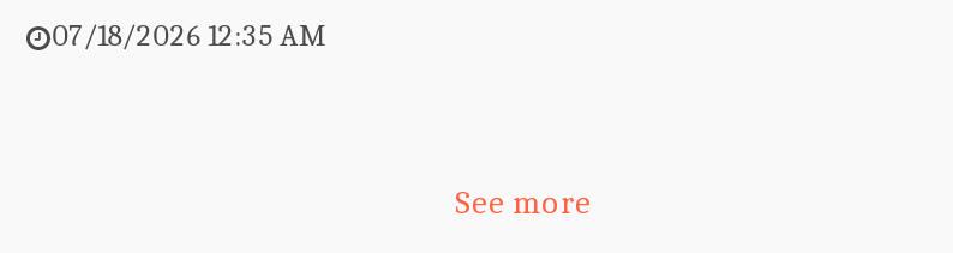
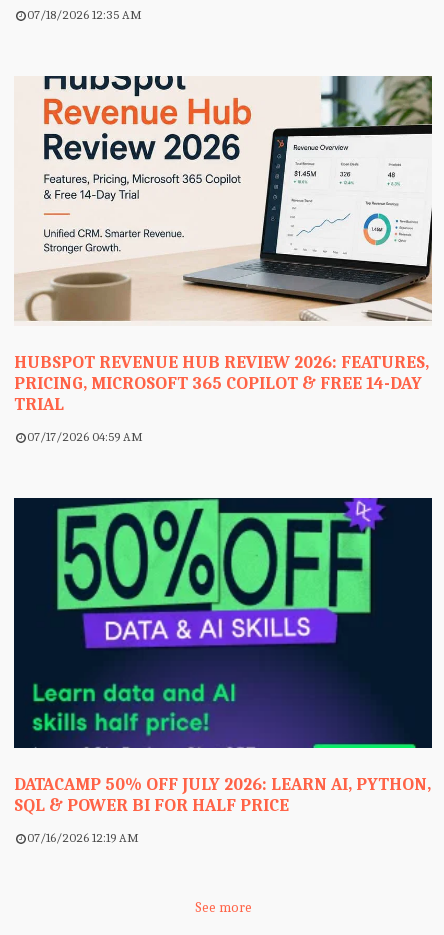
none -> [13,497,433,845] [image] | DATACAMP 50% OFF JULY 2026: LEARN AI, PYTHON, | SQL & POWER BI FOR HALF PRICE | 07/16/2026 12:19 AM
none -> [14,75,433,444] [image] | HUBSPOT REVENUE HUB REVIEW 2026: FEATURES, | PRICING, MICROSOFT 365 COPILOT & FREE 14-DAY | TRIAL | 07/17/2026 04:59 AM

